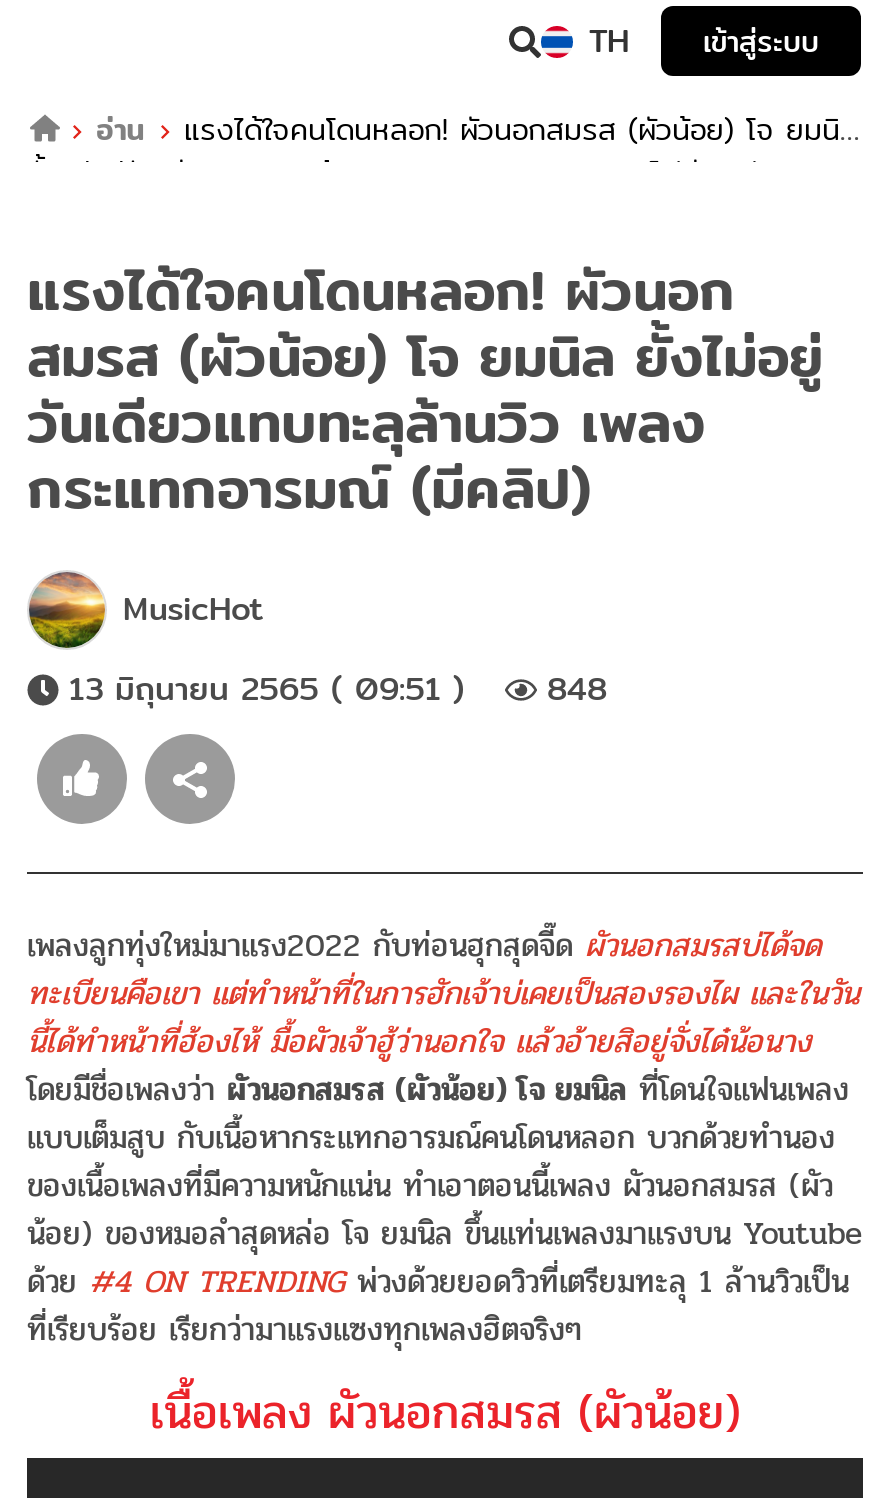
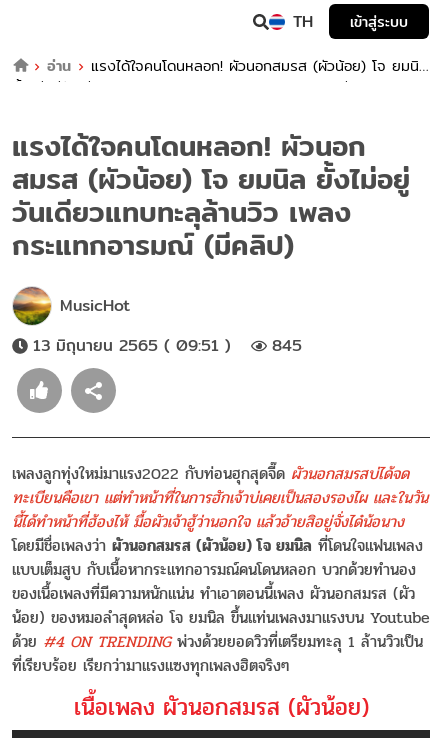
[547,664,607,714] 848 -> [272,333,302,358] 845

